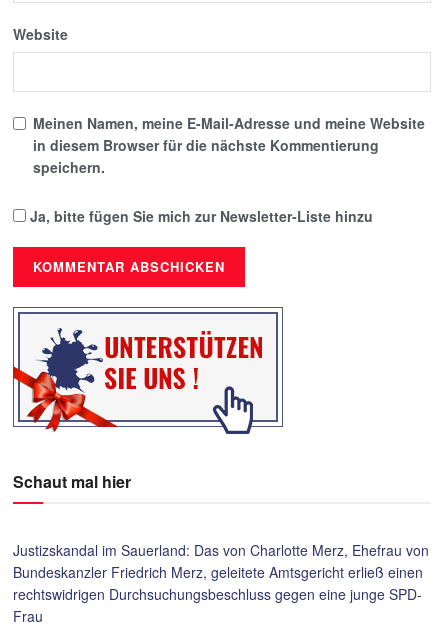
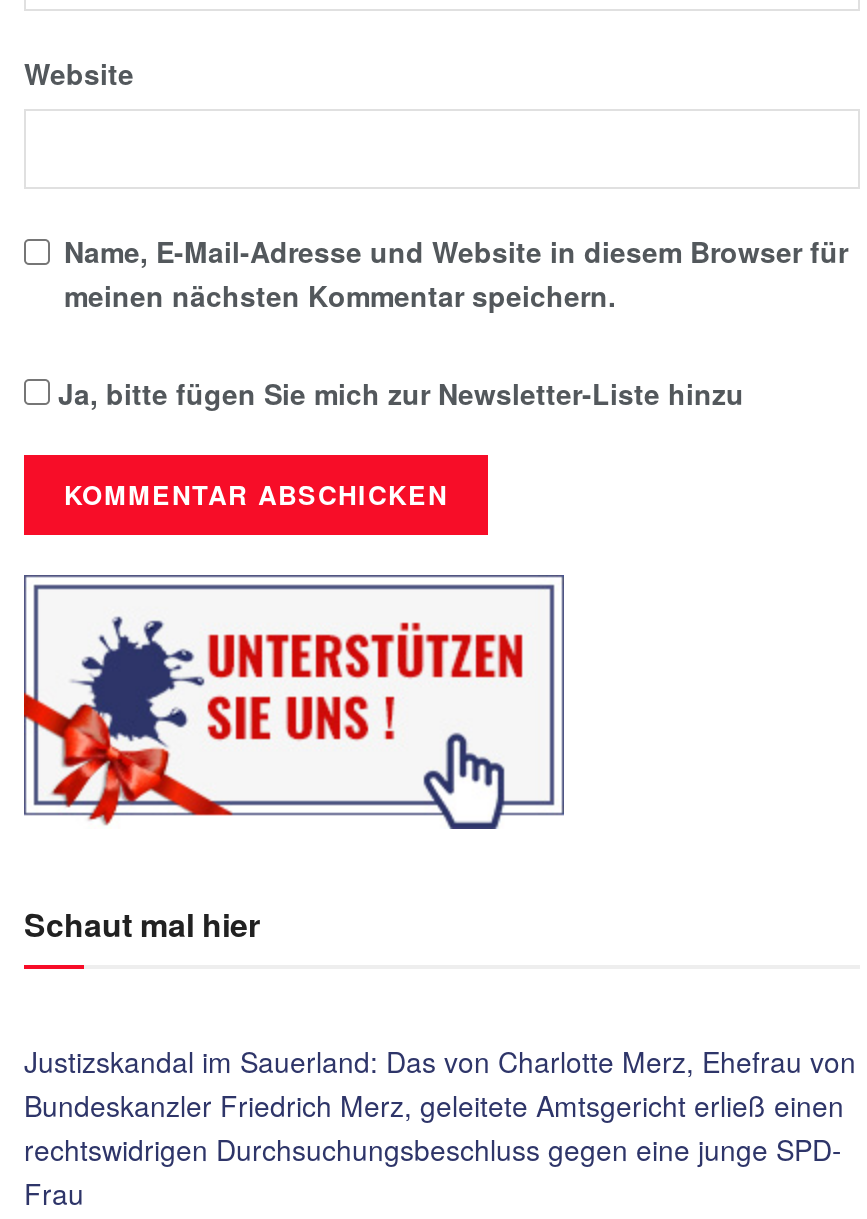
[33,113,425,177] Meinen Namen, meine E-Mail-Adresse und meine Website | in diesem Browser für die nächste Kommentierung | speichern. -> [64,232,848,316] Name, E-Mail-Adresse und Website in diesem Browser für | meinen nächsten Kommentar speichern.

